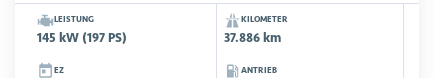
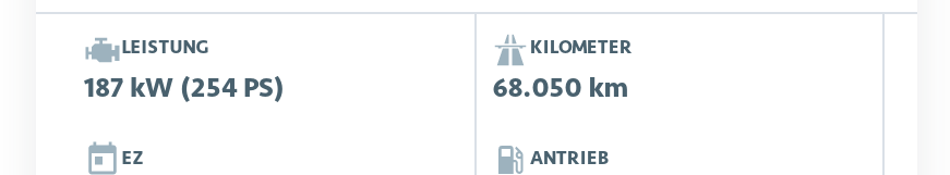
[37,30,127,46] 145 kW (197 PS) -> [84,70,285,105] 187 kW (254 PS)
[224,30,281,46] 37.886 km -> [492,70,628,105] 68.050 km

